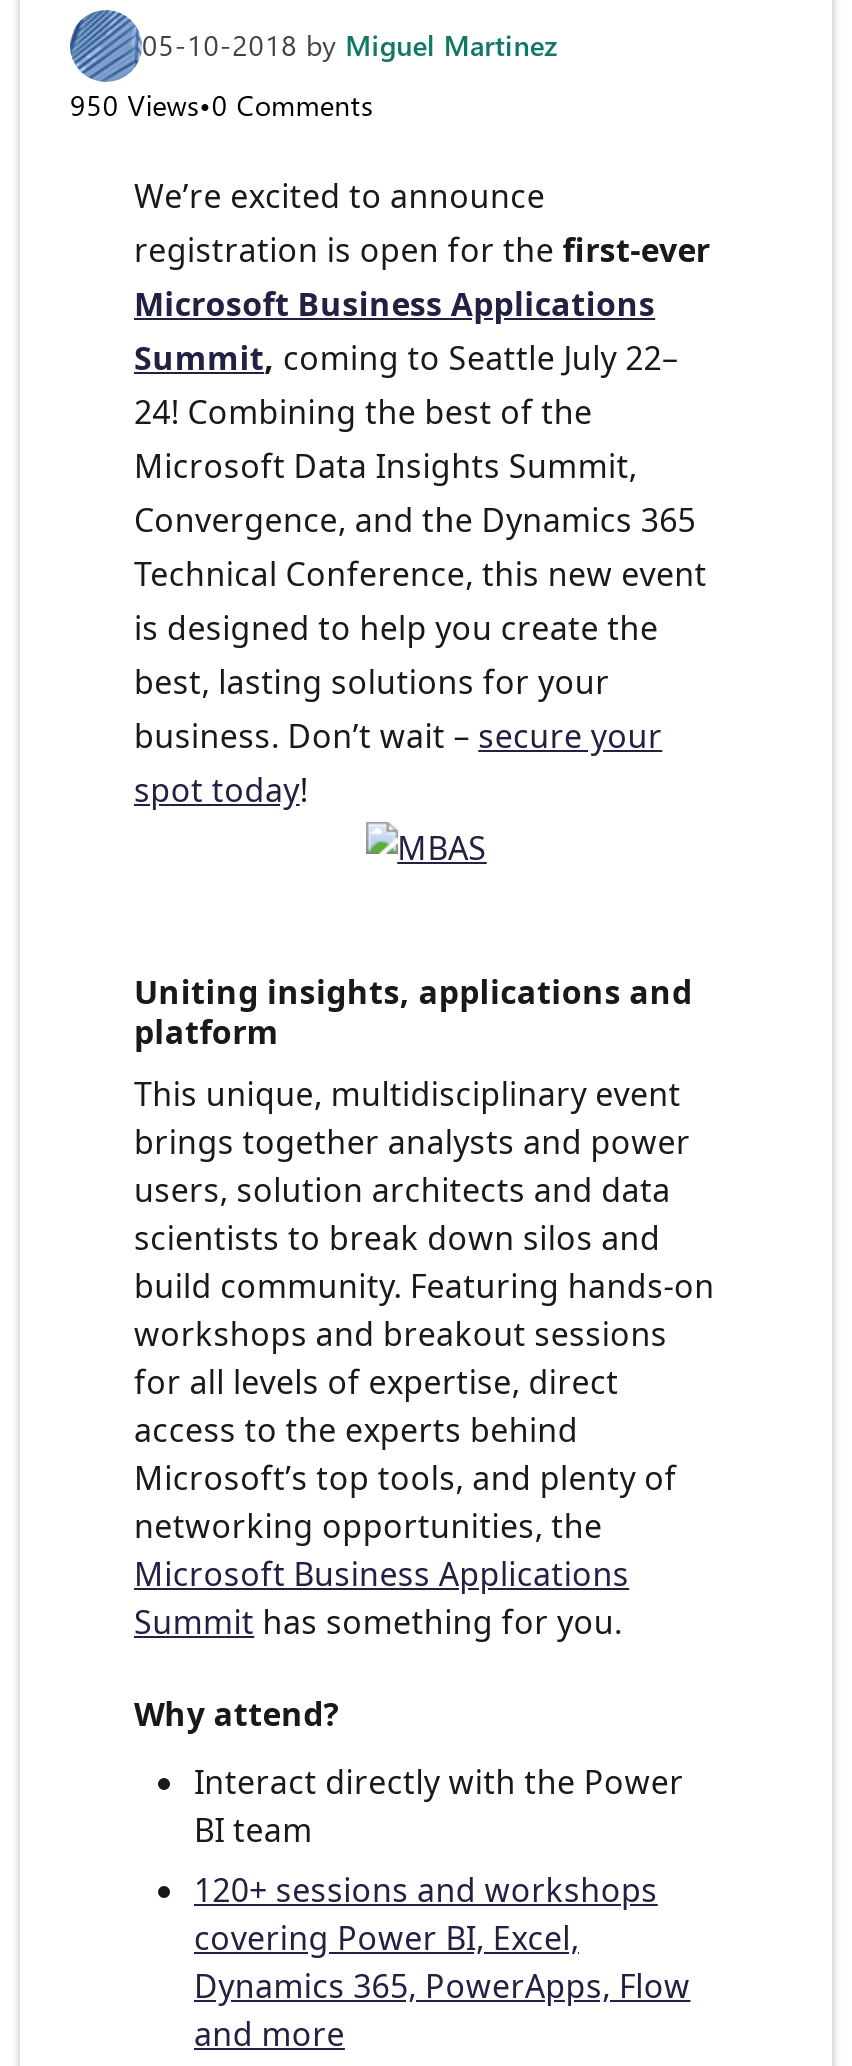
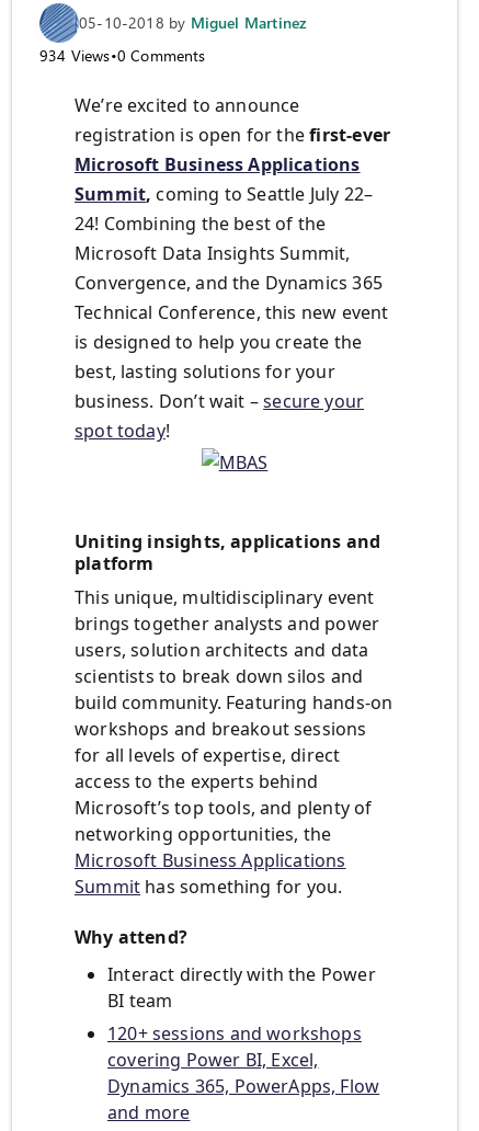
[70,87,373,125] 950 Views•0 Comments -> [39,45,206,66] 934 Views•0 Comments

